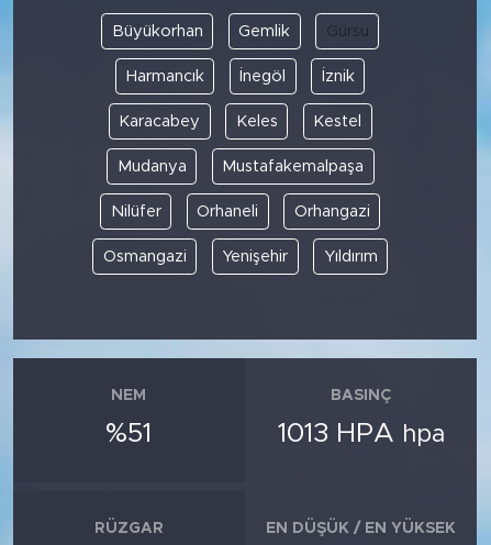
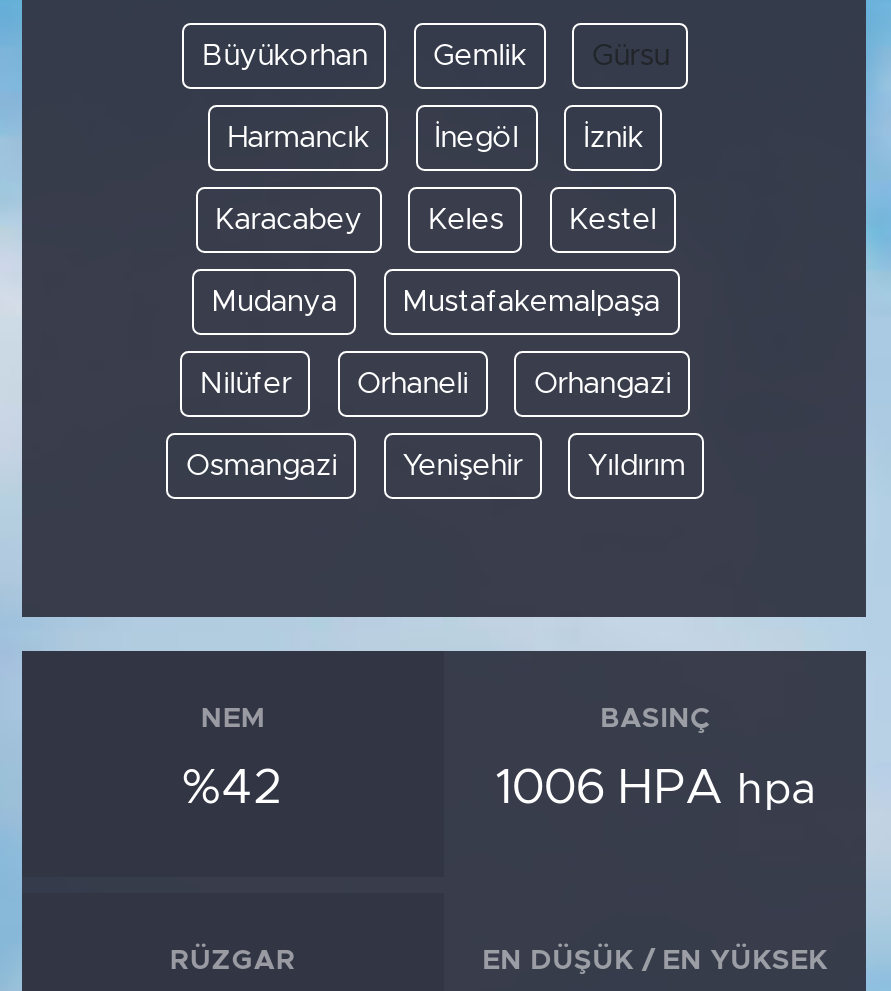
[106,420,152,448] %51 -> [182,764,284,814] %42
[277,420,444,448] 1013 HPA hpa -> [495,764,815,814] 1006 HPA hpa

